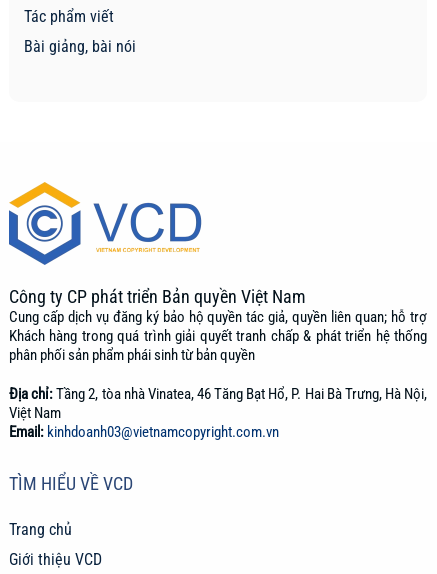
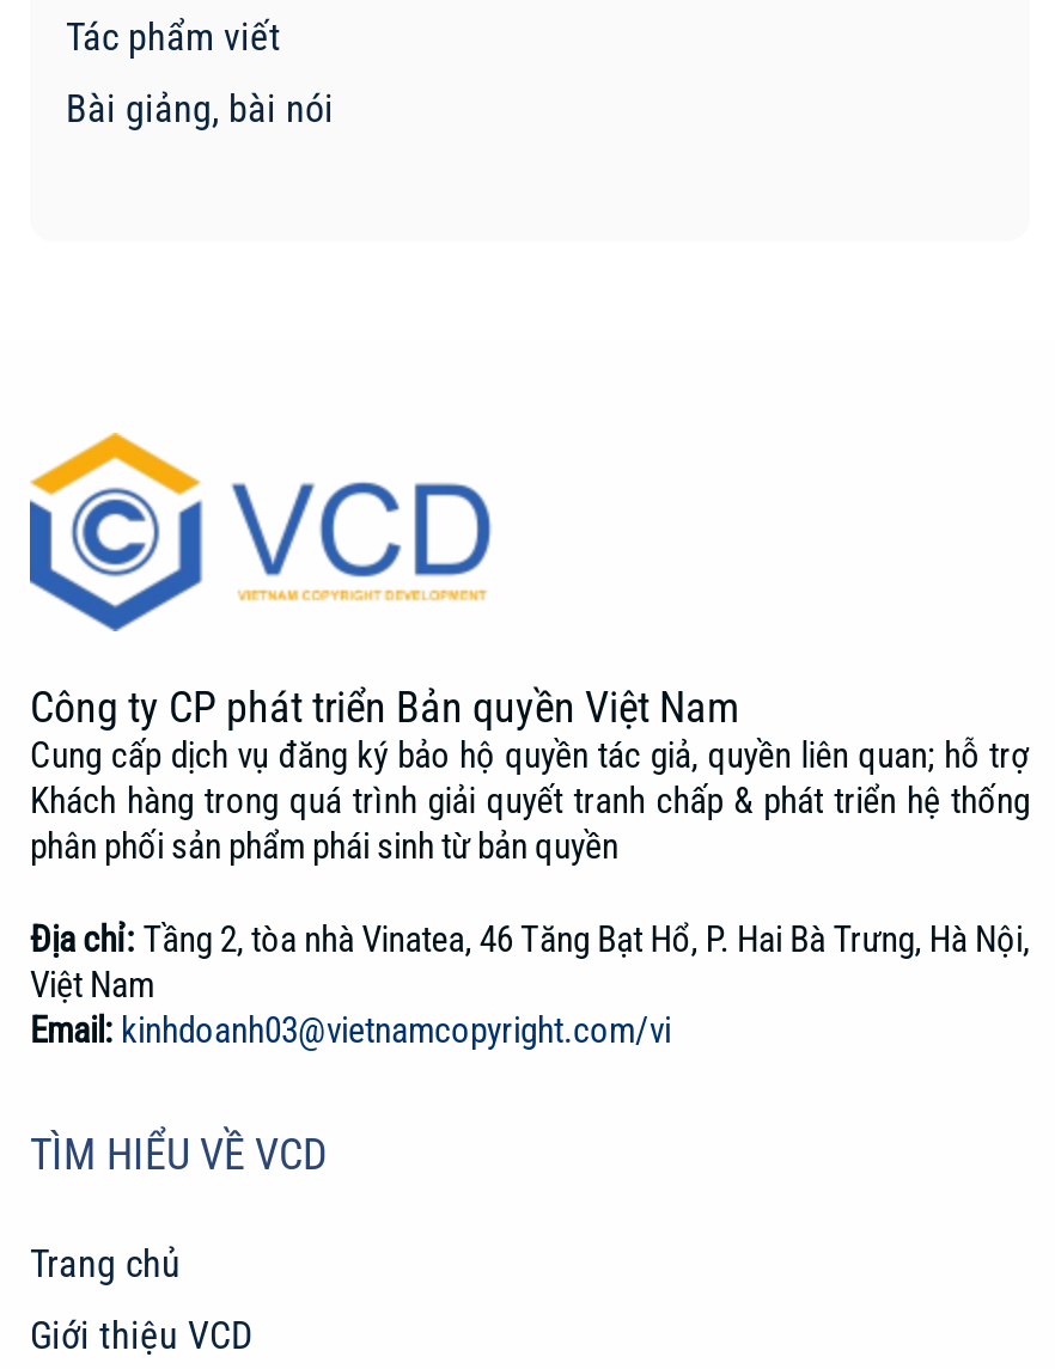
[9,423,279,441] Email: kinhdoanh03@vietnamcopyright.com.vn -> [30,1008,671,1051] Email: kinhdoanh03@vietnamcopyright.com/vi

